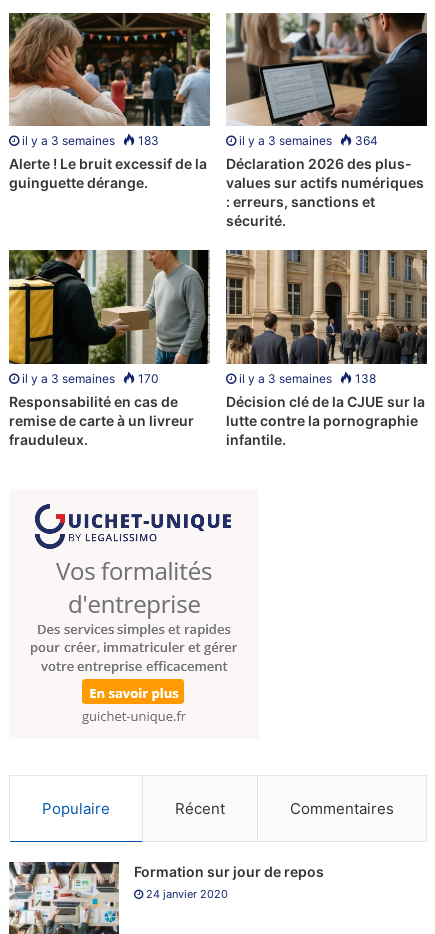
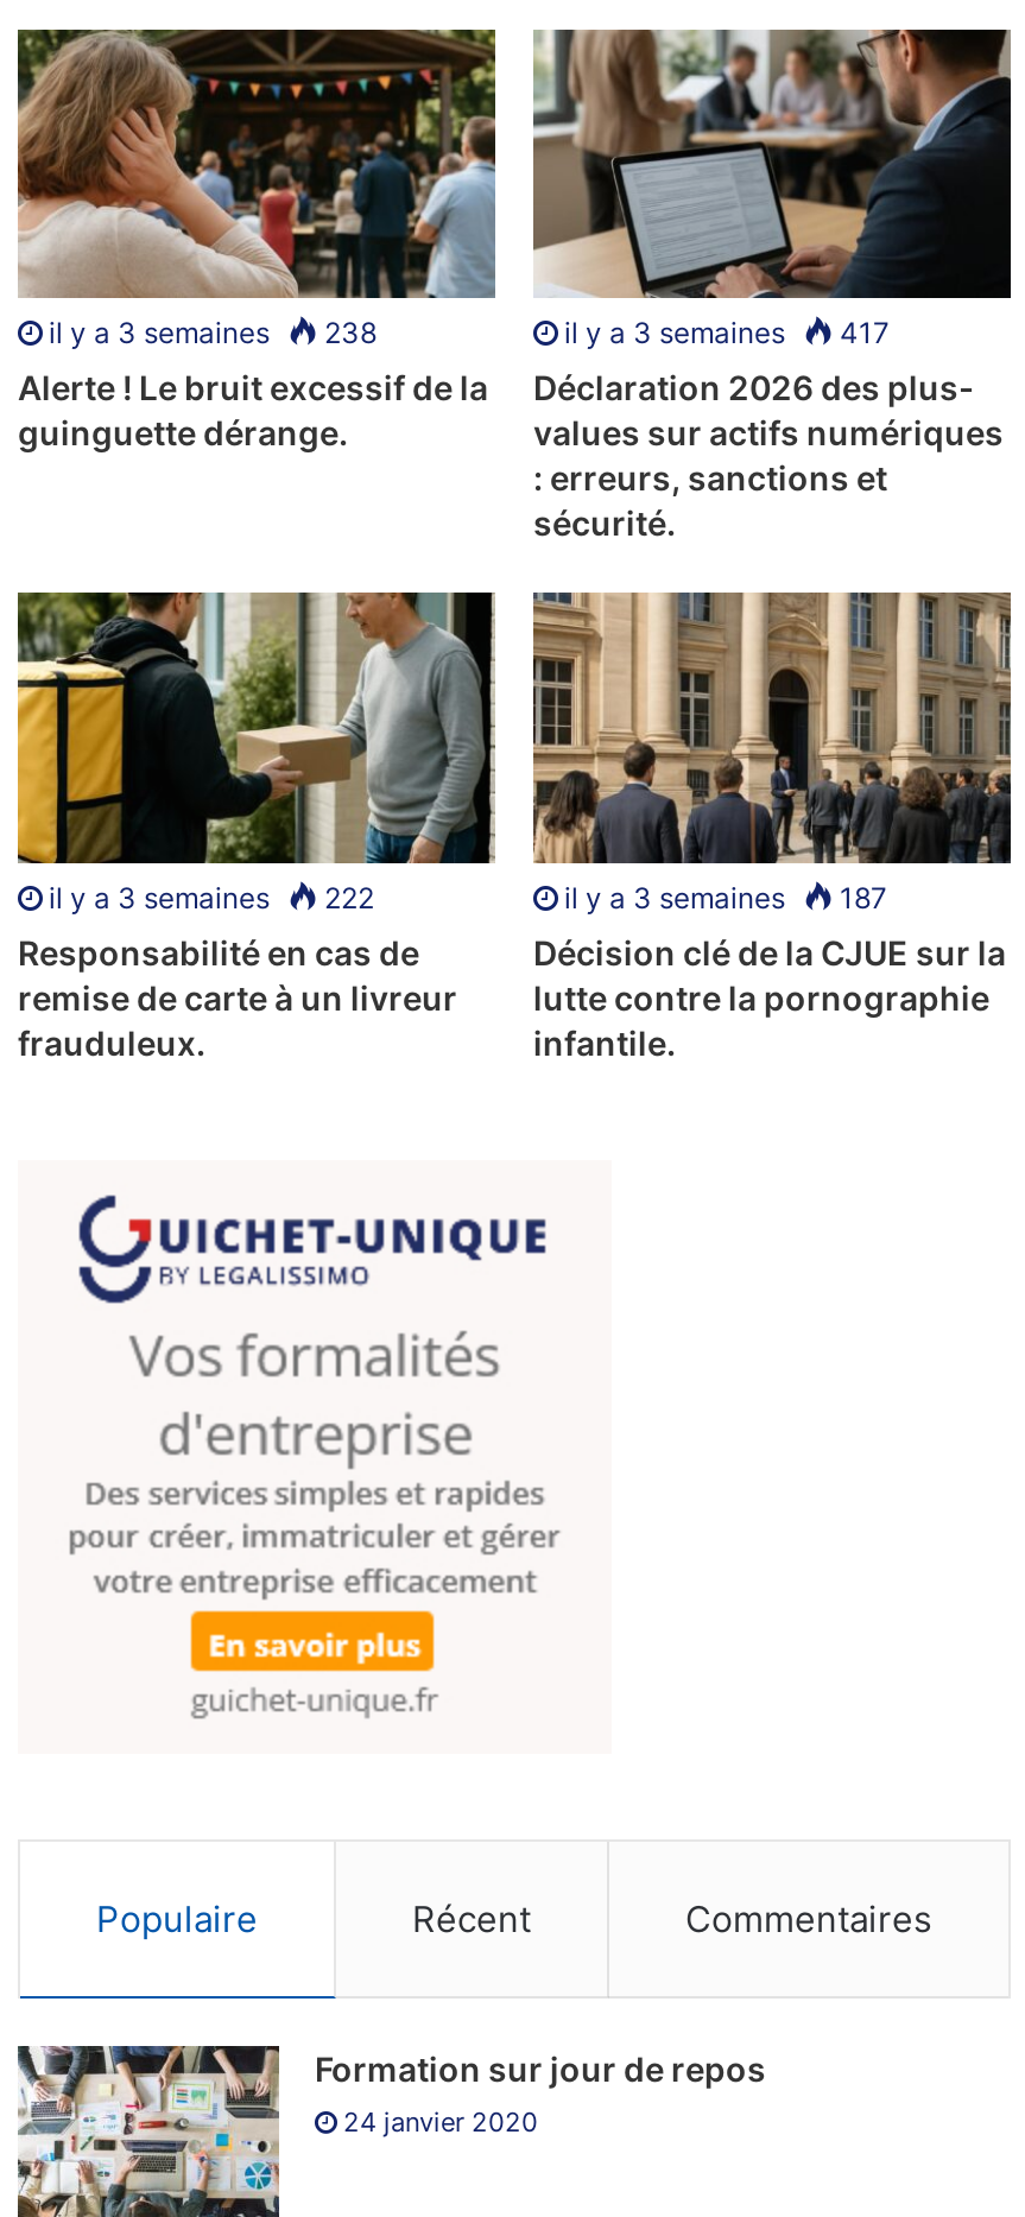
[22,133,159,148] il y a 3 semaines 183 -> [49,316,377,351] il y a 3 semaines 238
[239,133,378,148] il y a 3 semaines 364 -> [564,316,890,351] il y a 3 semaines 417
[22,371,159,386] il y a 3 semaines 170 -> [49,879,374,915] il y a 3 semaines 222
[239,371,376,386] il y a 3 semaines 138 -> [564,879,887,915] il y a 3 semaines 187

